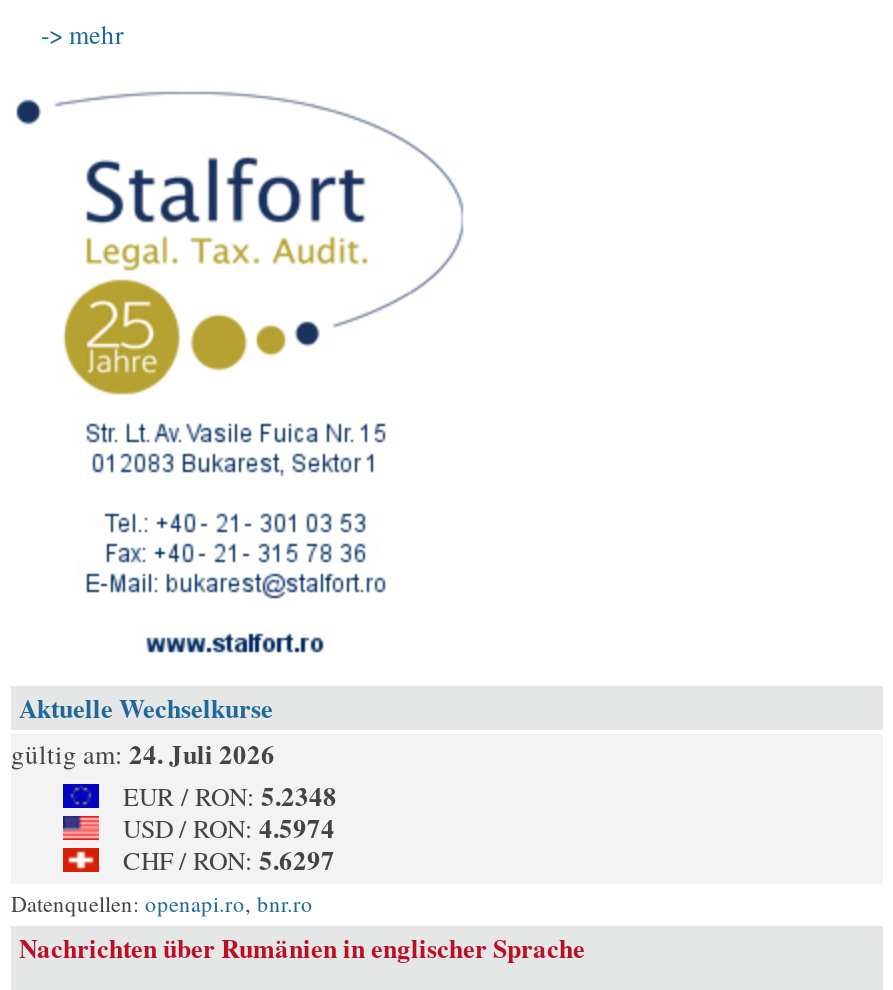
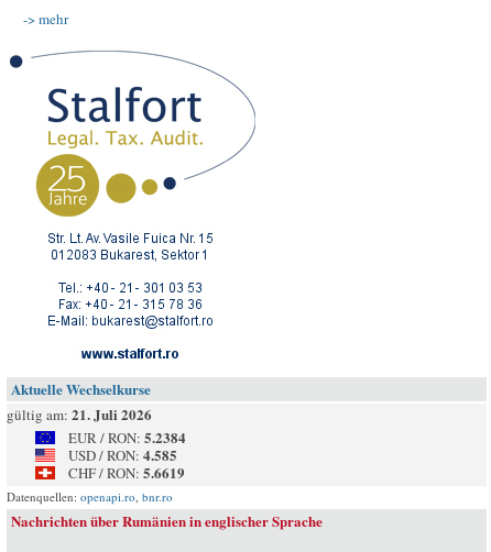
[11,734,275,772] gültig am: 24. Juli 2026 -> [7,404,152,424] gültig am: 21. Juli 2026
[123,776,337,814] EUR / RON: 5.2348 -> [68,427,186,448] EUR / RON: 5.2384
[123,808,335,846] USD / RON: 4.5974 -> [68,444,177,465] USD / RON: 4.585
[123,840,335,878] CHF / RON: 5.6297 -> [68,462,185,483] CHF / RON: 5.6619

